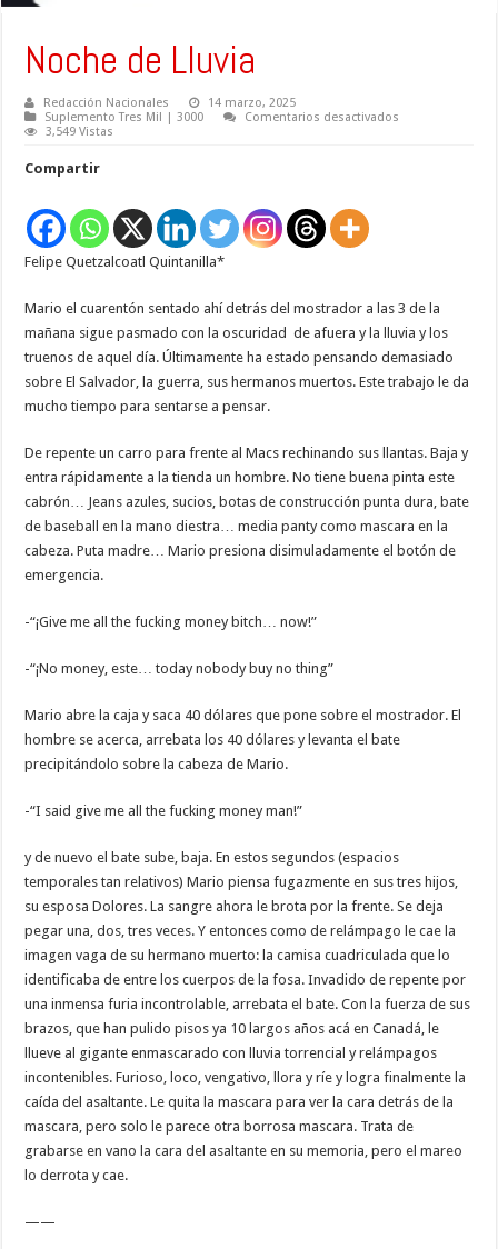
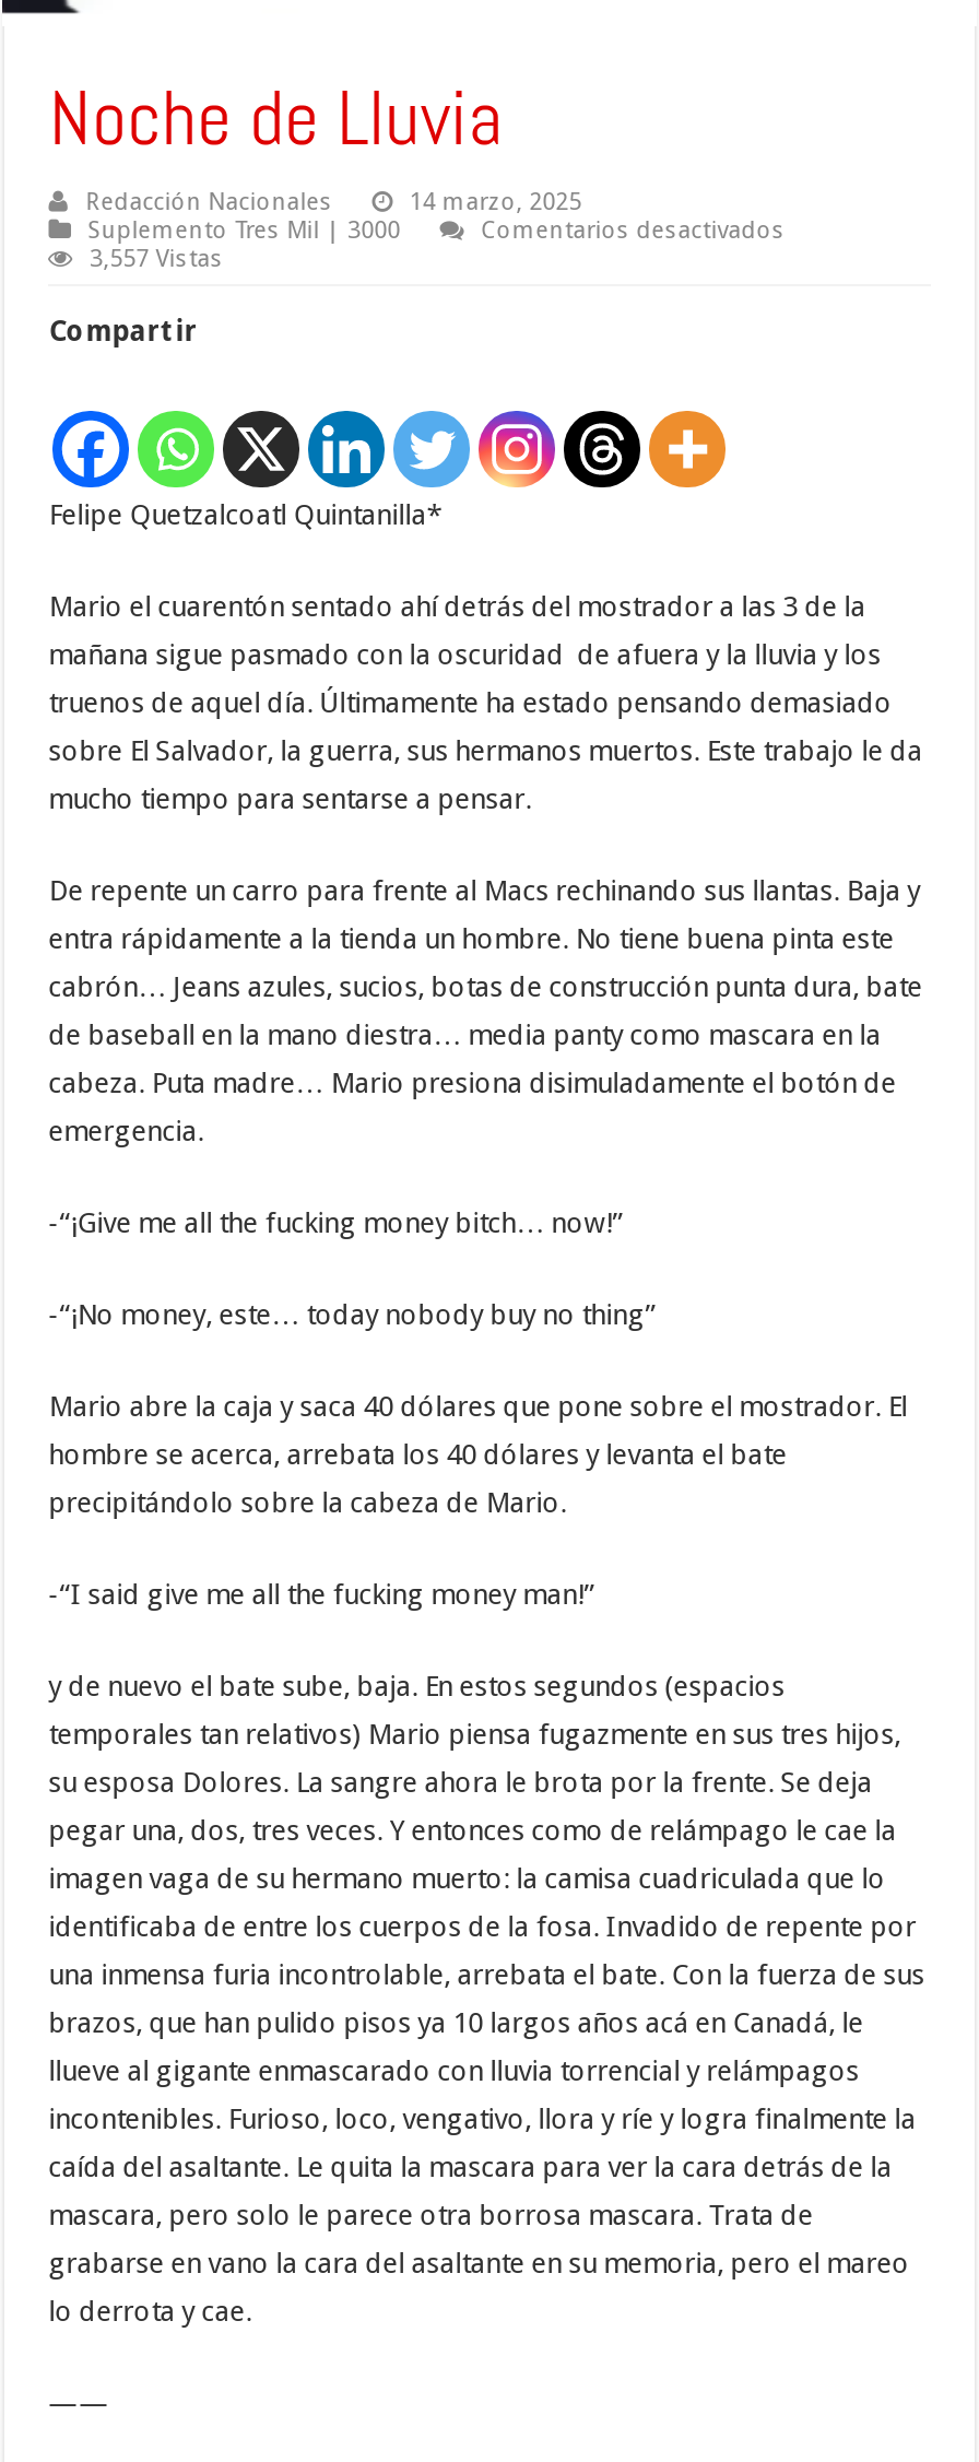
[46,124,114,138] 3,549 Vistas -> [90,244,223,272] 3,557 Vistas

